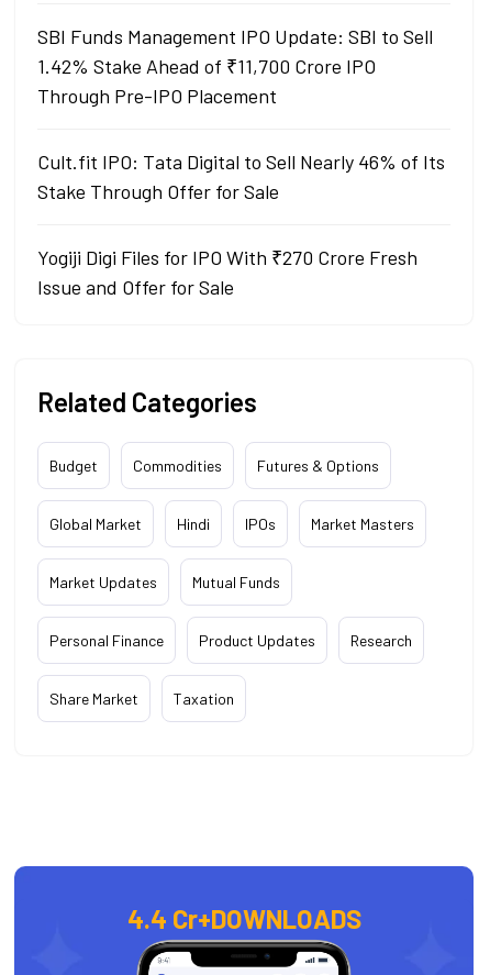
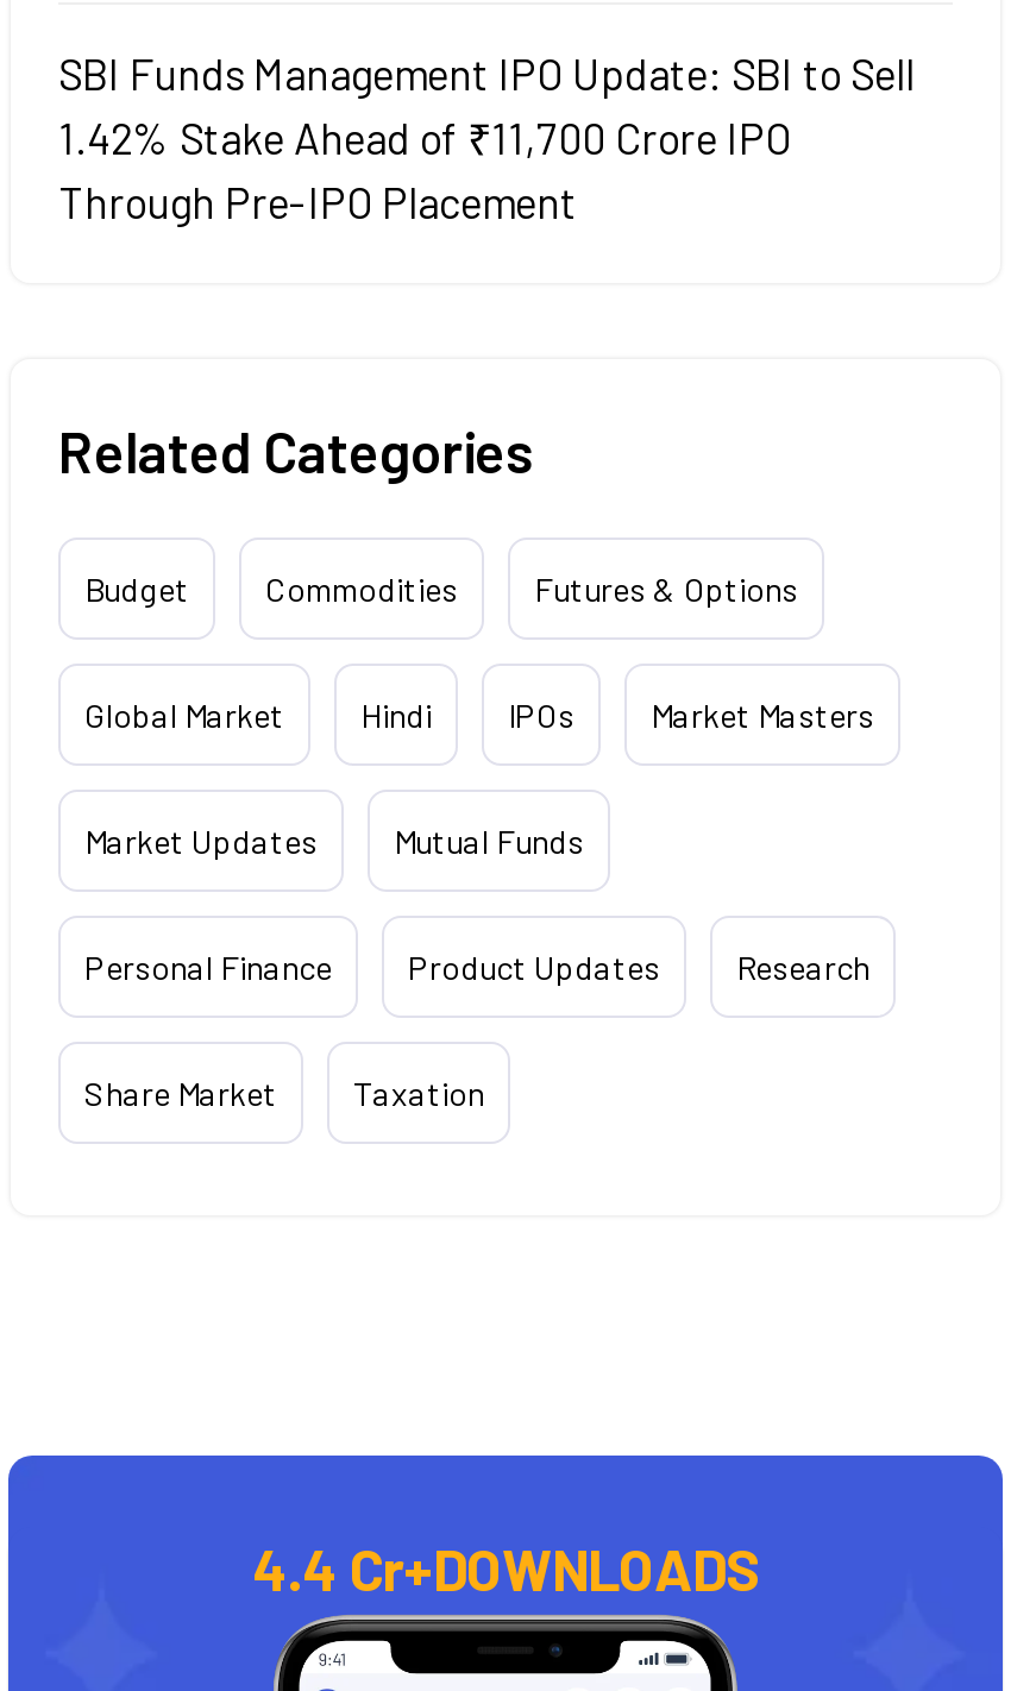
[37,150,445,299] Cult.fit IPO: Tata Digital to Sell Nearly 46% of Its | Stake Through Offer for Sale | Yogiji Digi Files for IPO With ₹270 Crore Fresh | Issue and Offer for Sale -> none

